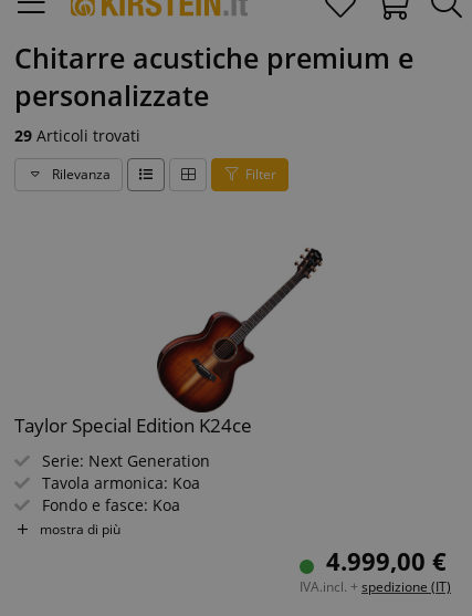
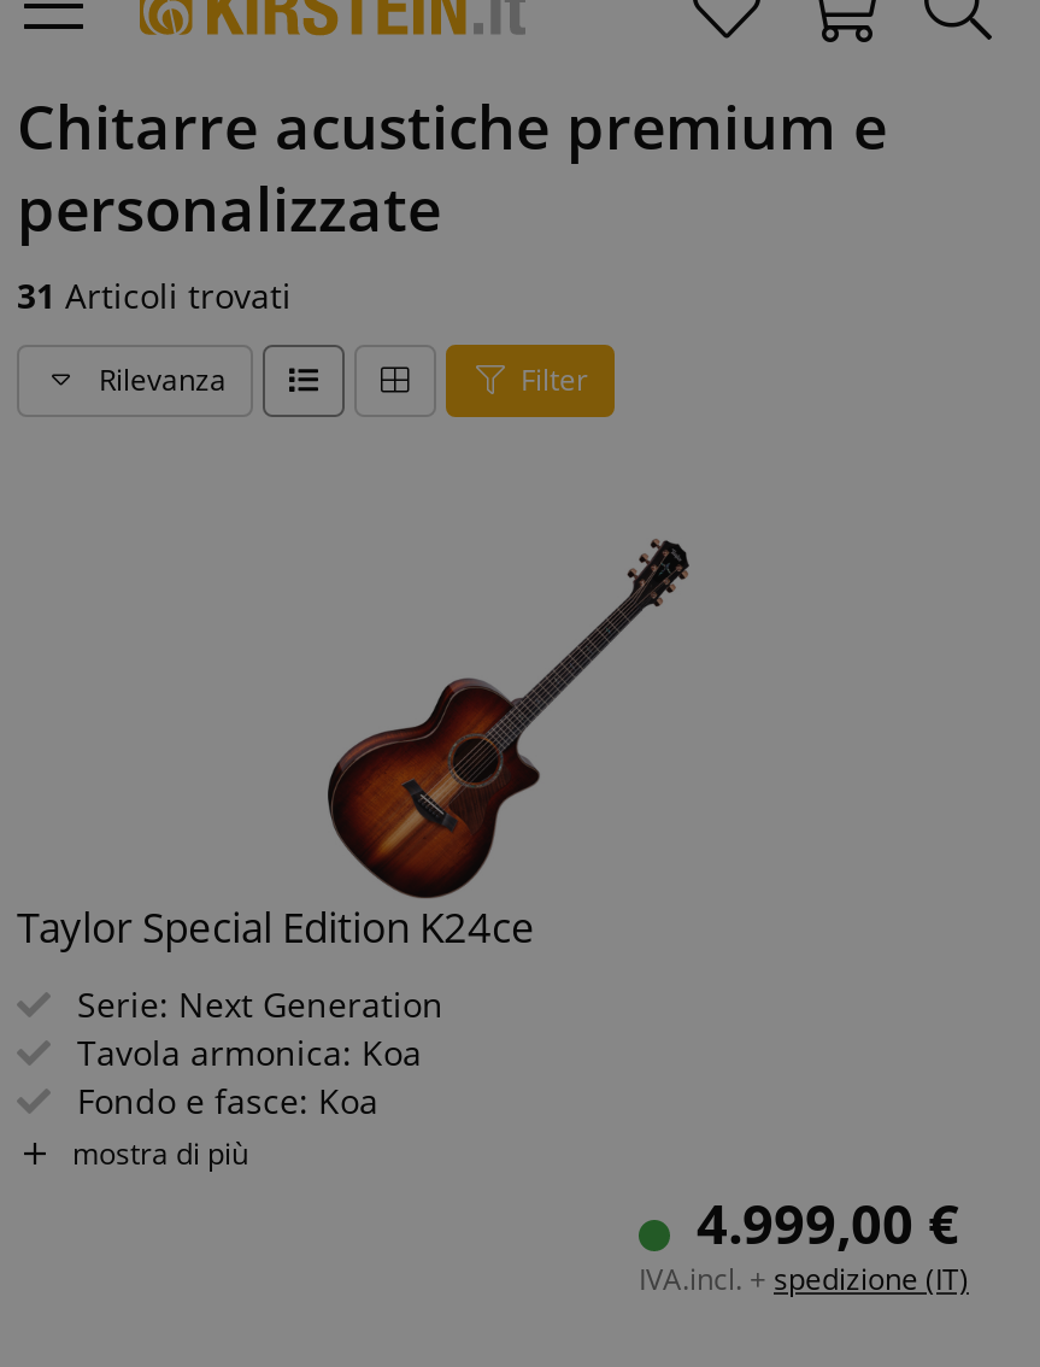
[14,125,140,146] 29 Articoli trovati -> [17,272,292,318] 31 Articoli trovati

